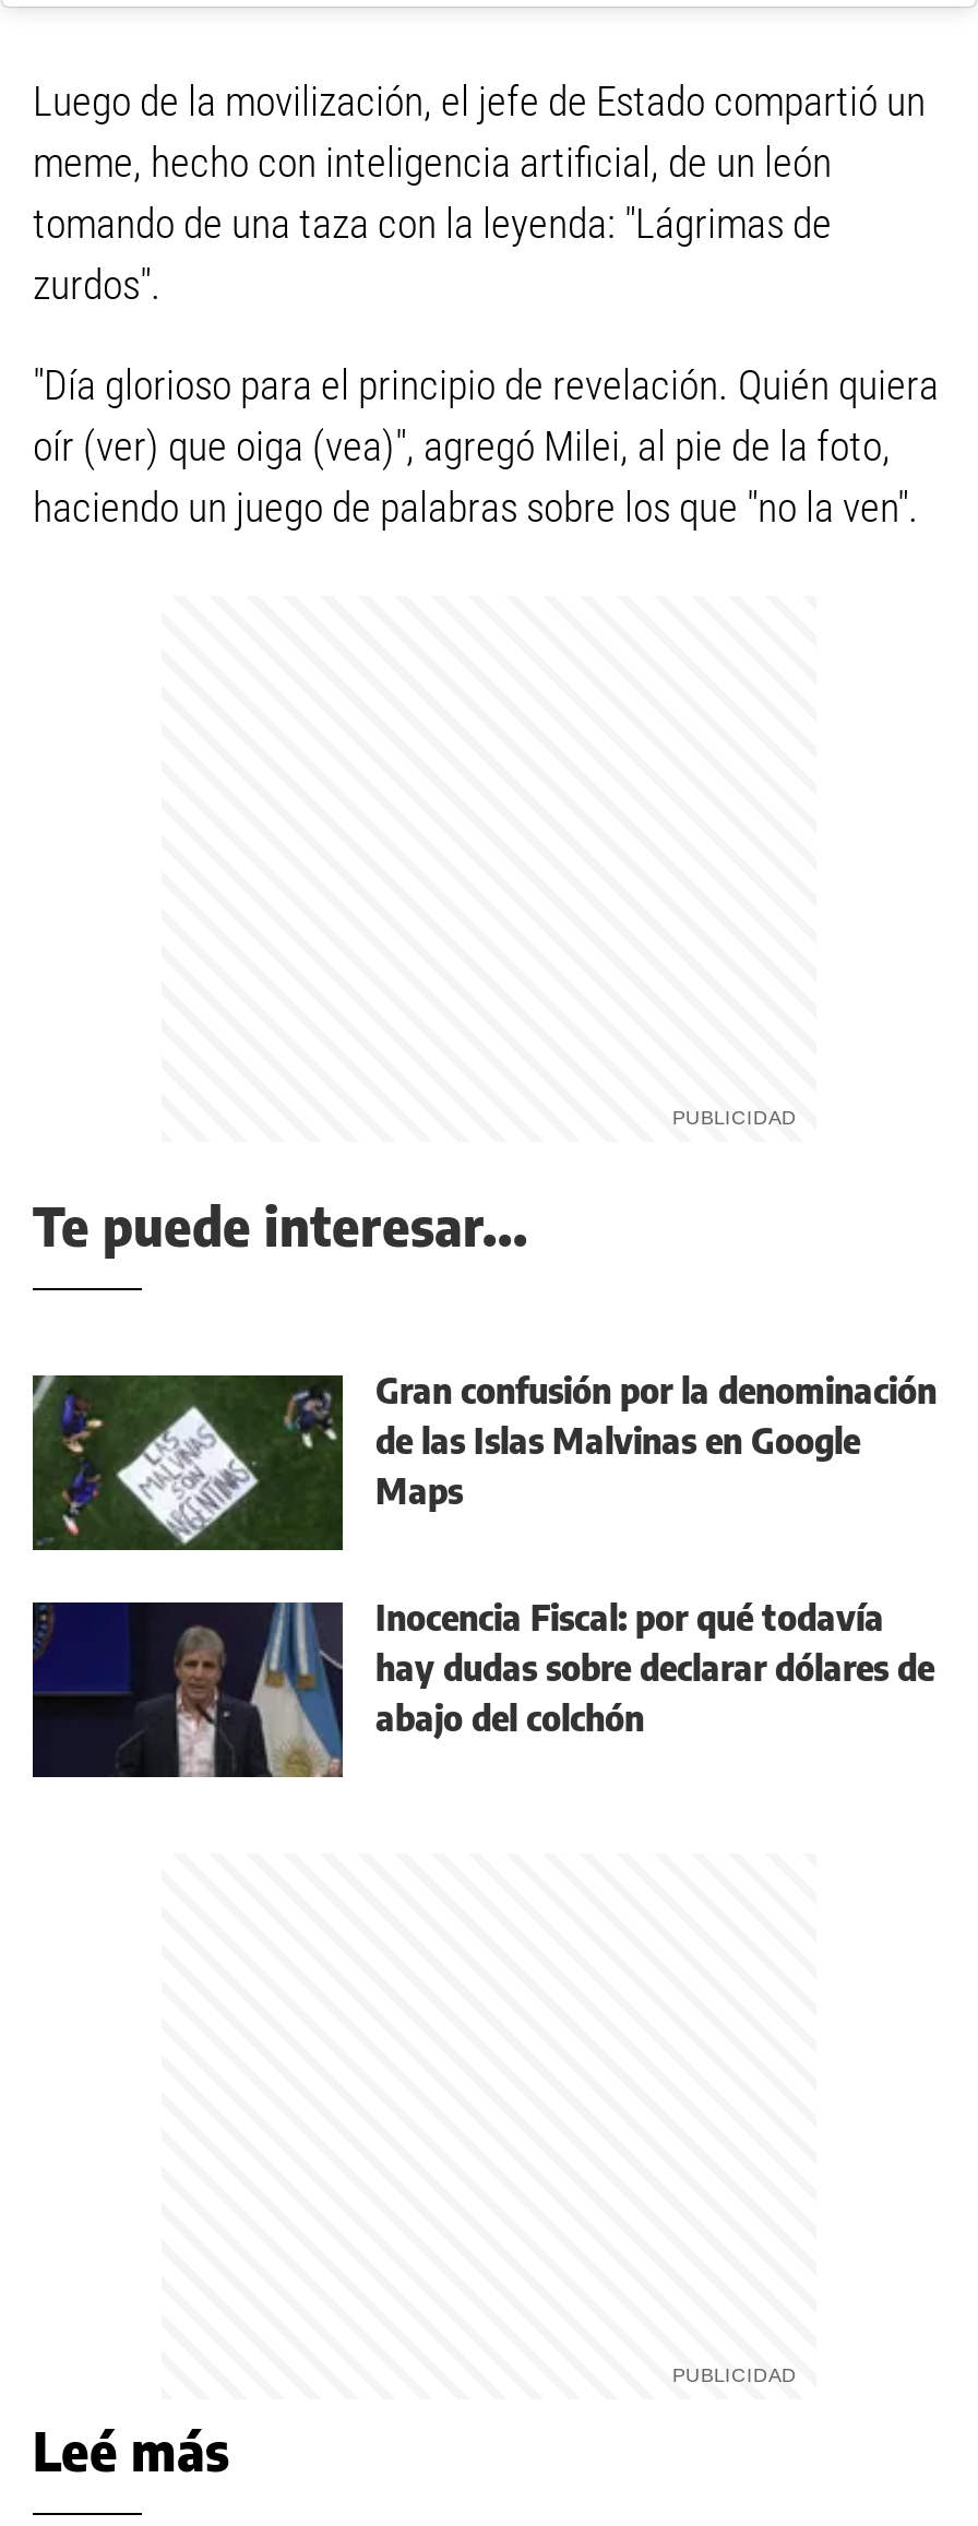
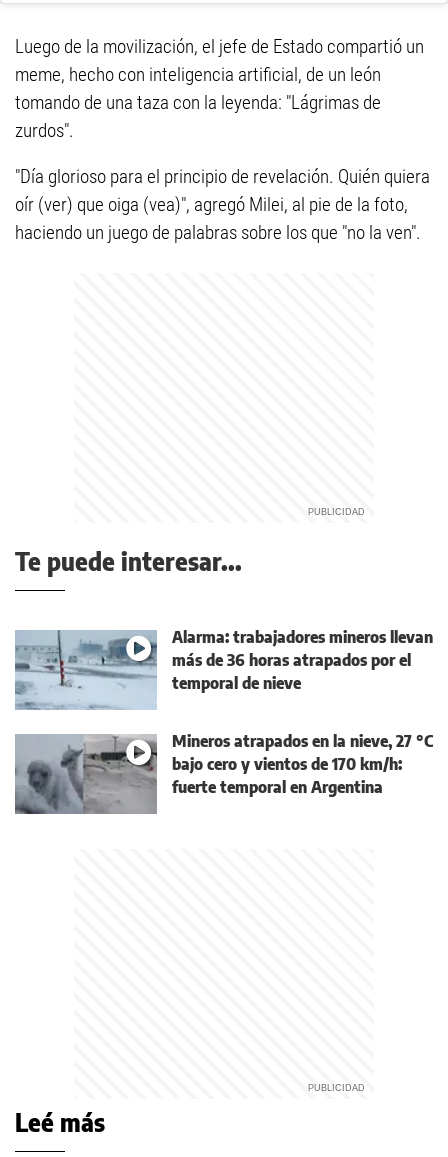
[31,1368,937,1552] [image] | Gran confusión por la denominación | de las Islas Malvinas en Google | Maps -> [14,627,433,711] [image] | Alarma: trabajadores mineros llevan | más de 36 horas atrapados por el | temporal de nieve
[33,1595,934,1779] [image] | Inocencia Fiscal: por qué todavía | hay dudas sobre declarar dólares de | abajo del colchón -> [14,731,433,815] [image] | Mineros atrapados en la nieve, 27 °C | bajo cero y vientos de 170 km/h: | fuerte temporal en Argentina

